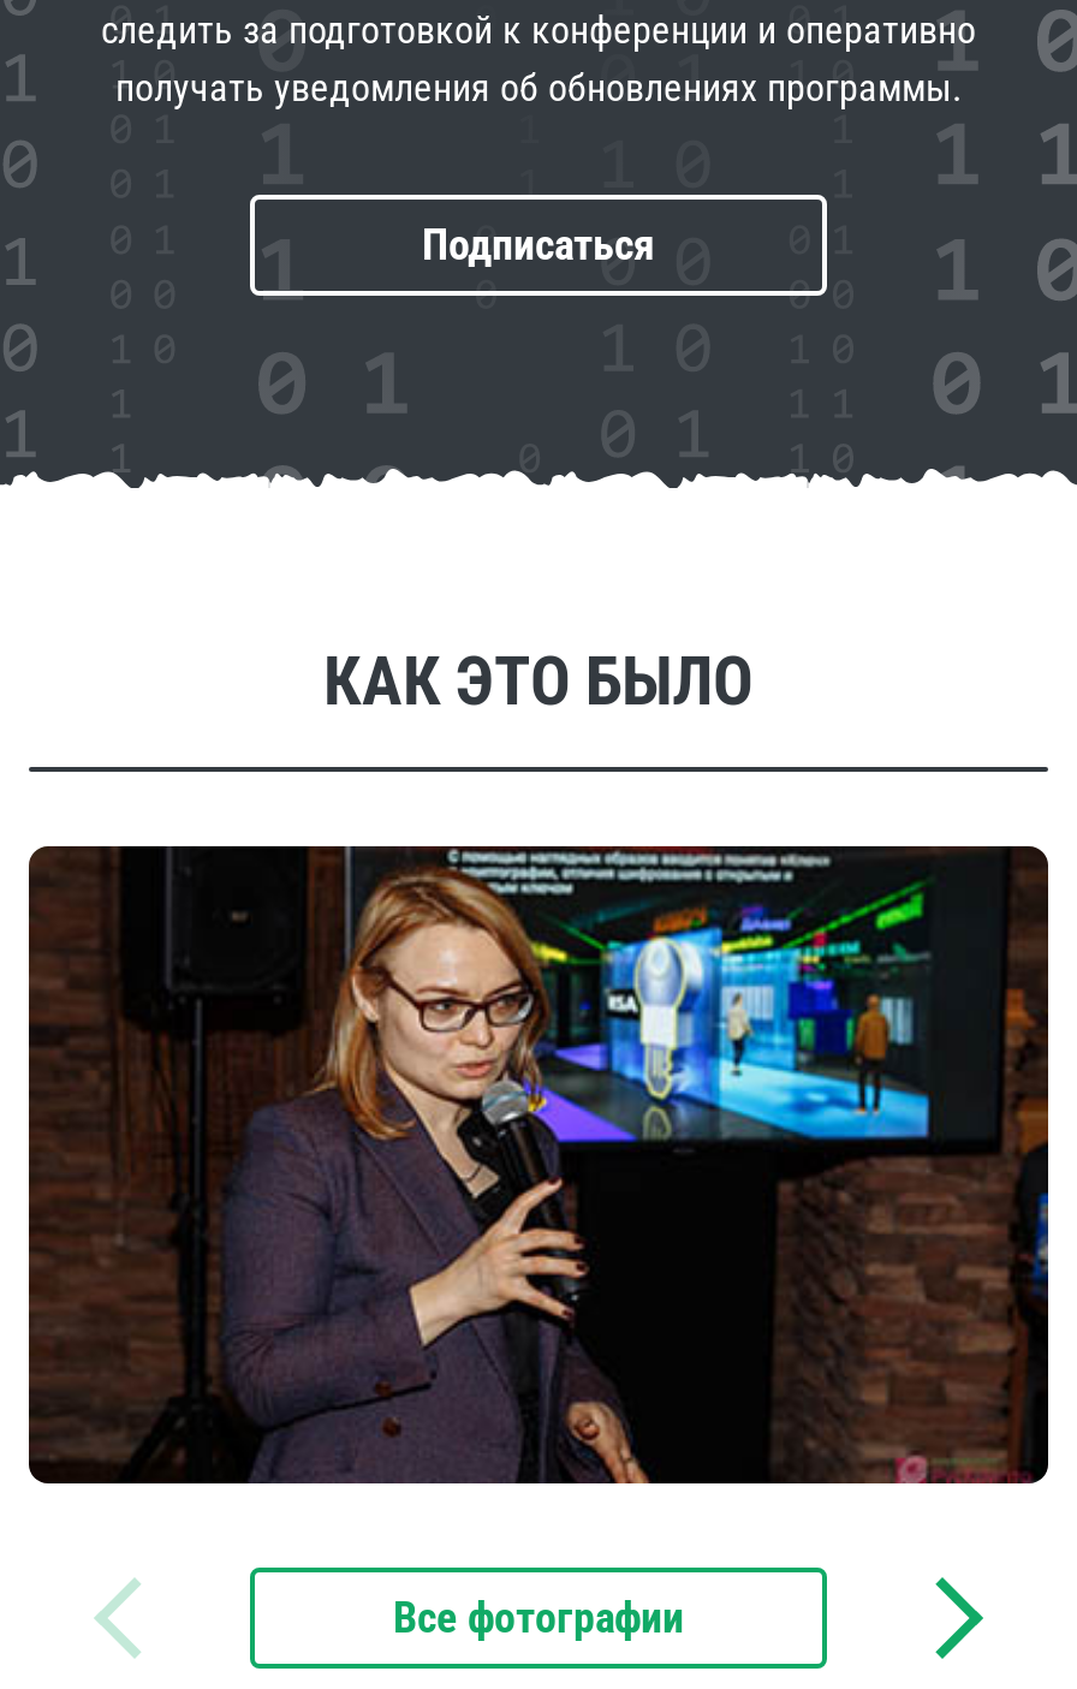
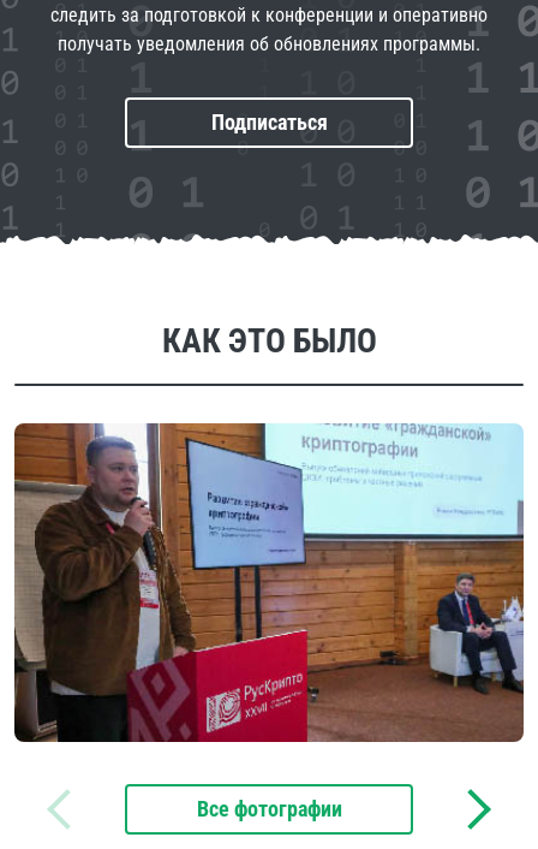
[26,844,1051,1486] [image] -> [13,422,525,743] [image]

